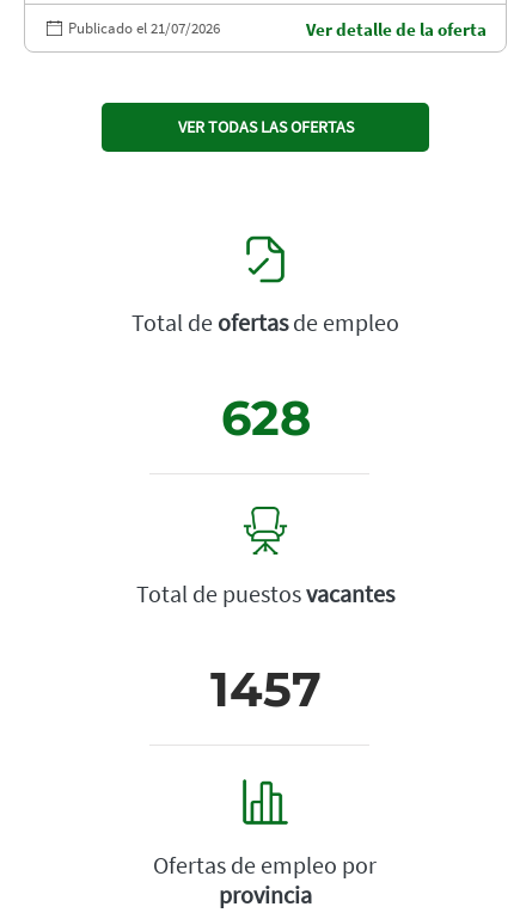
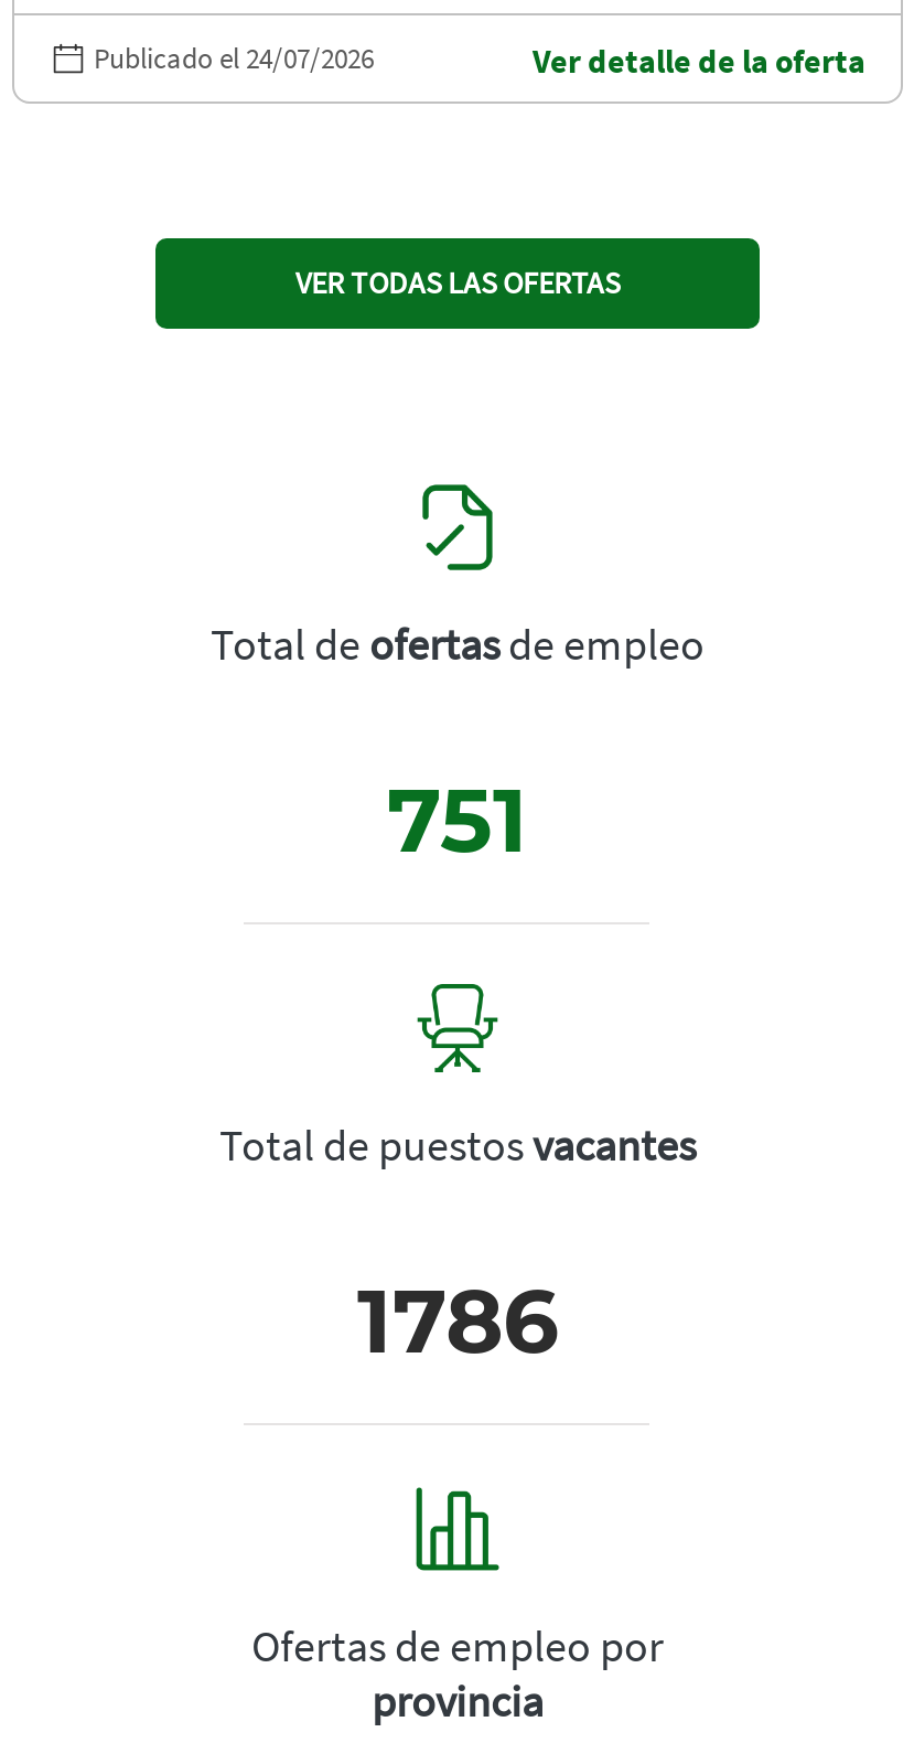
[68,18,220,38] Publicado el 21/07/2026 -> [94,39,374,77] Publicado el 24/07/2026
[221,388,310,447] 628 -> [387,766,528,874] 751
[210,659,321,718] 1457 -> [357,1267,558,1375] 1786

